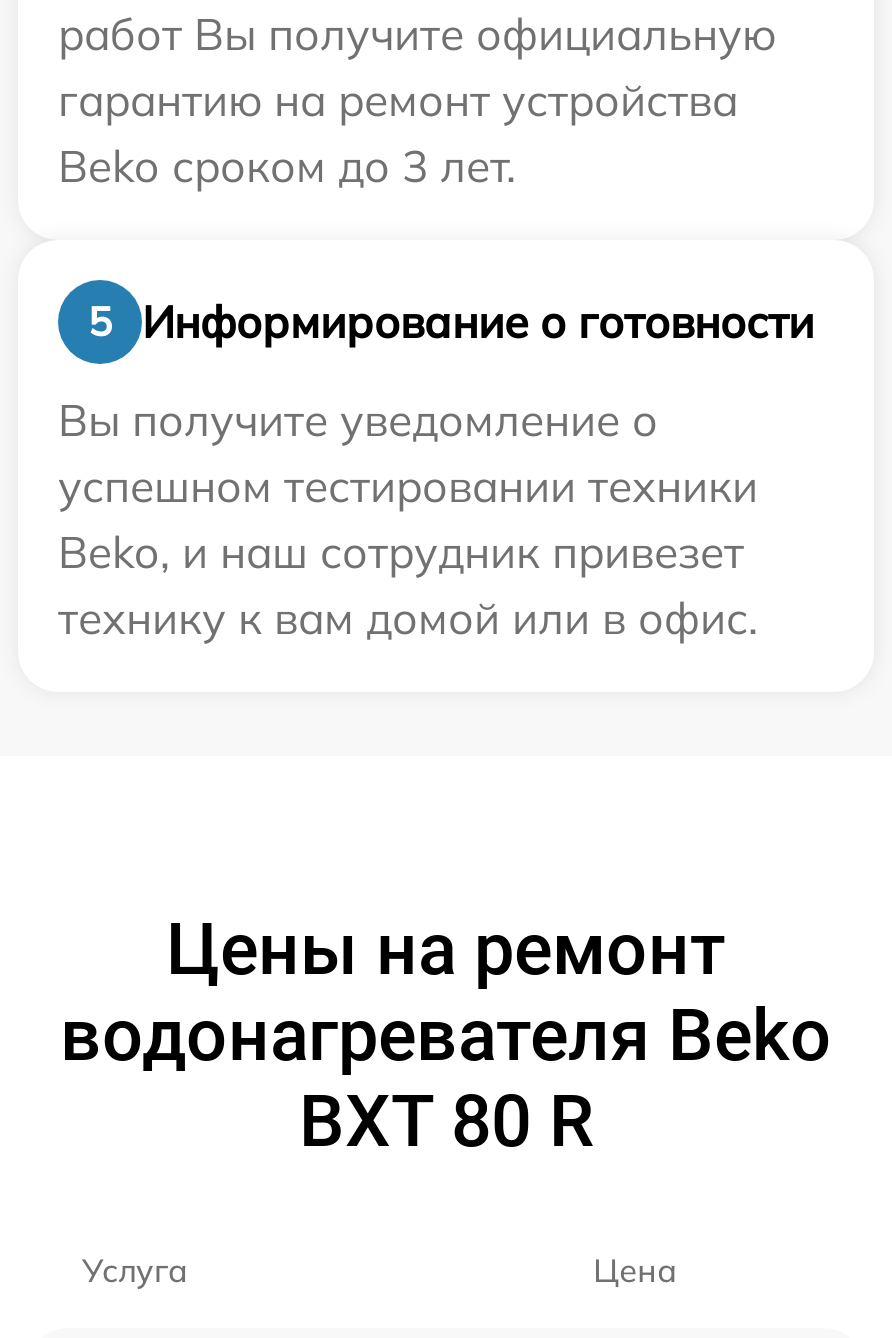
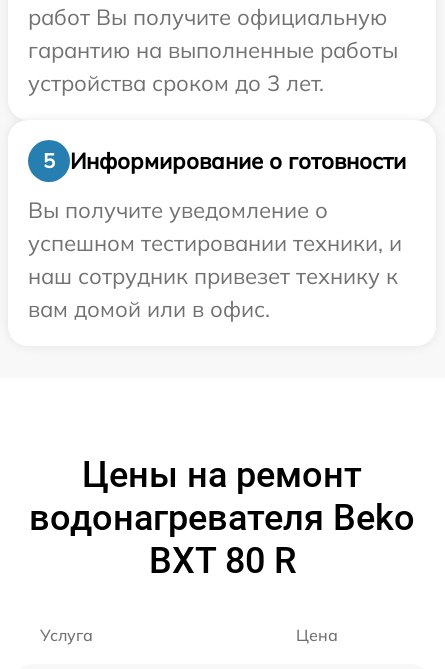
[58,72,738,128] гарантию на ремонт устройства -> [28,36,398,64] гарантию на выполненные работы
[58,138,516,194] Beko сроком до 3 лет. -> [28,69,324,97] устройства сроком до 3 лет.
[58,458,758,646] успешном тестировании техники | Beko, и наш сотрудник привезет | технику к вам домой или в офис. -> [28,229,402,323] успешном тестировании техники, и | наш сотрудник привезет технику к | вам домой или в офис.

